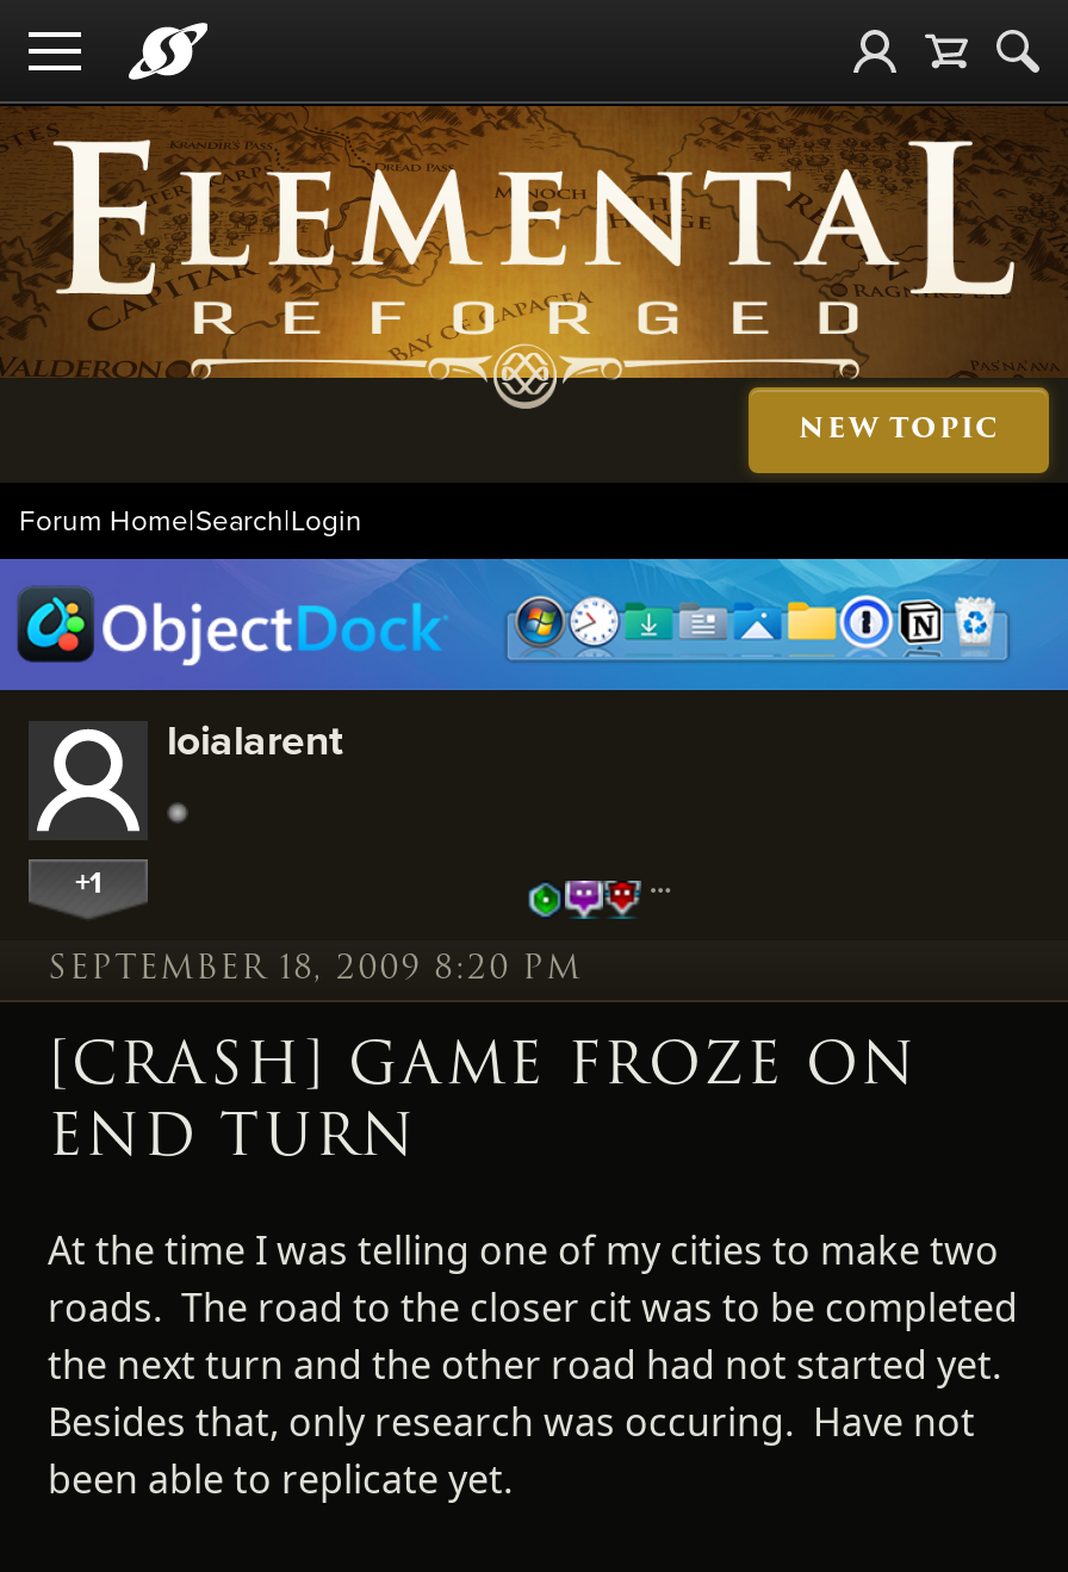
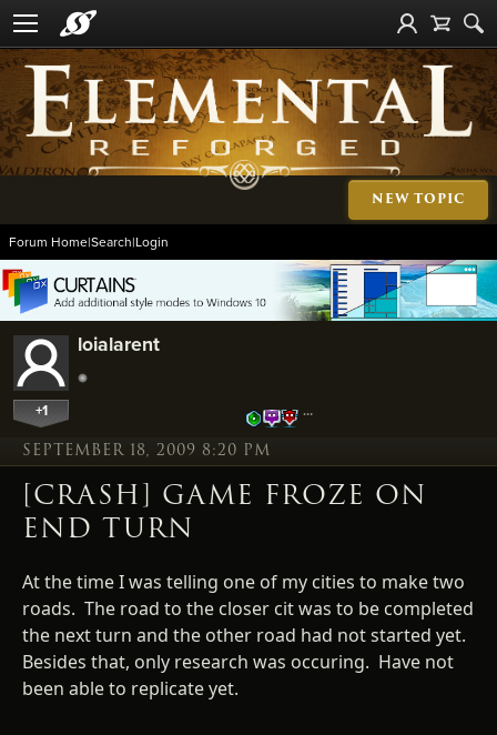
[7,557,1061,692] [image] -> [3,259,494,322] [image]

